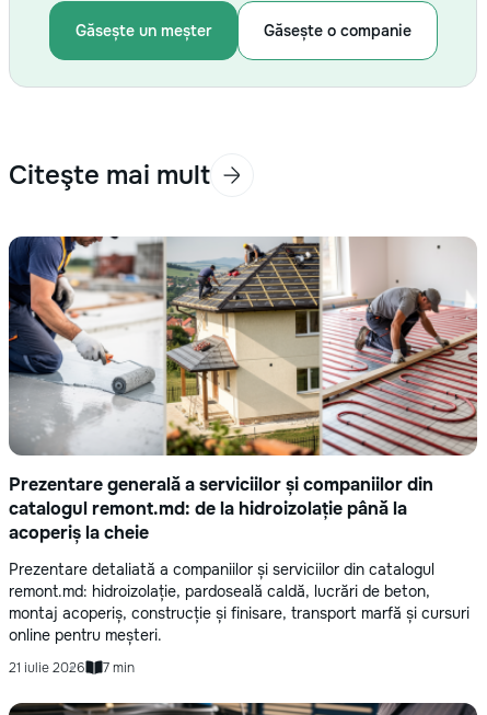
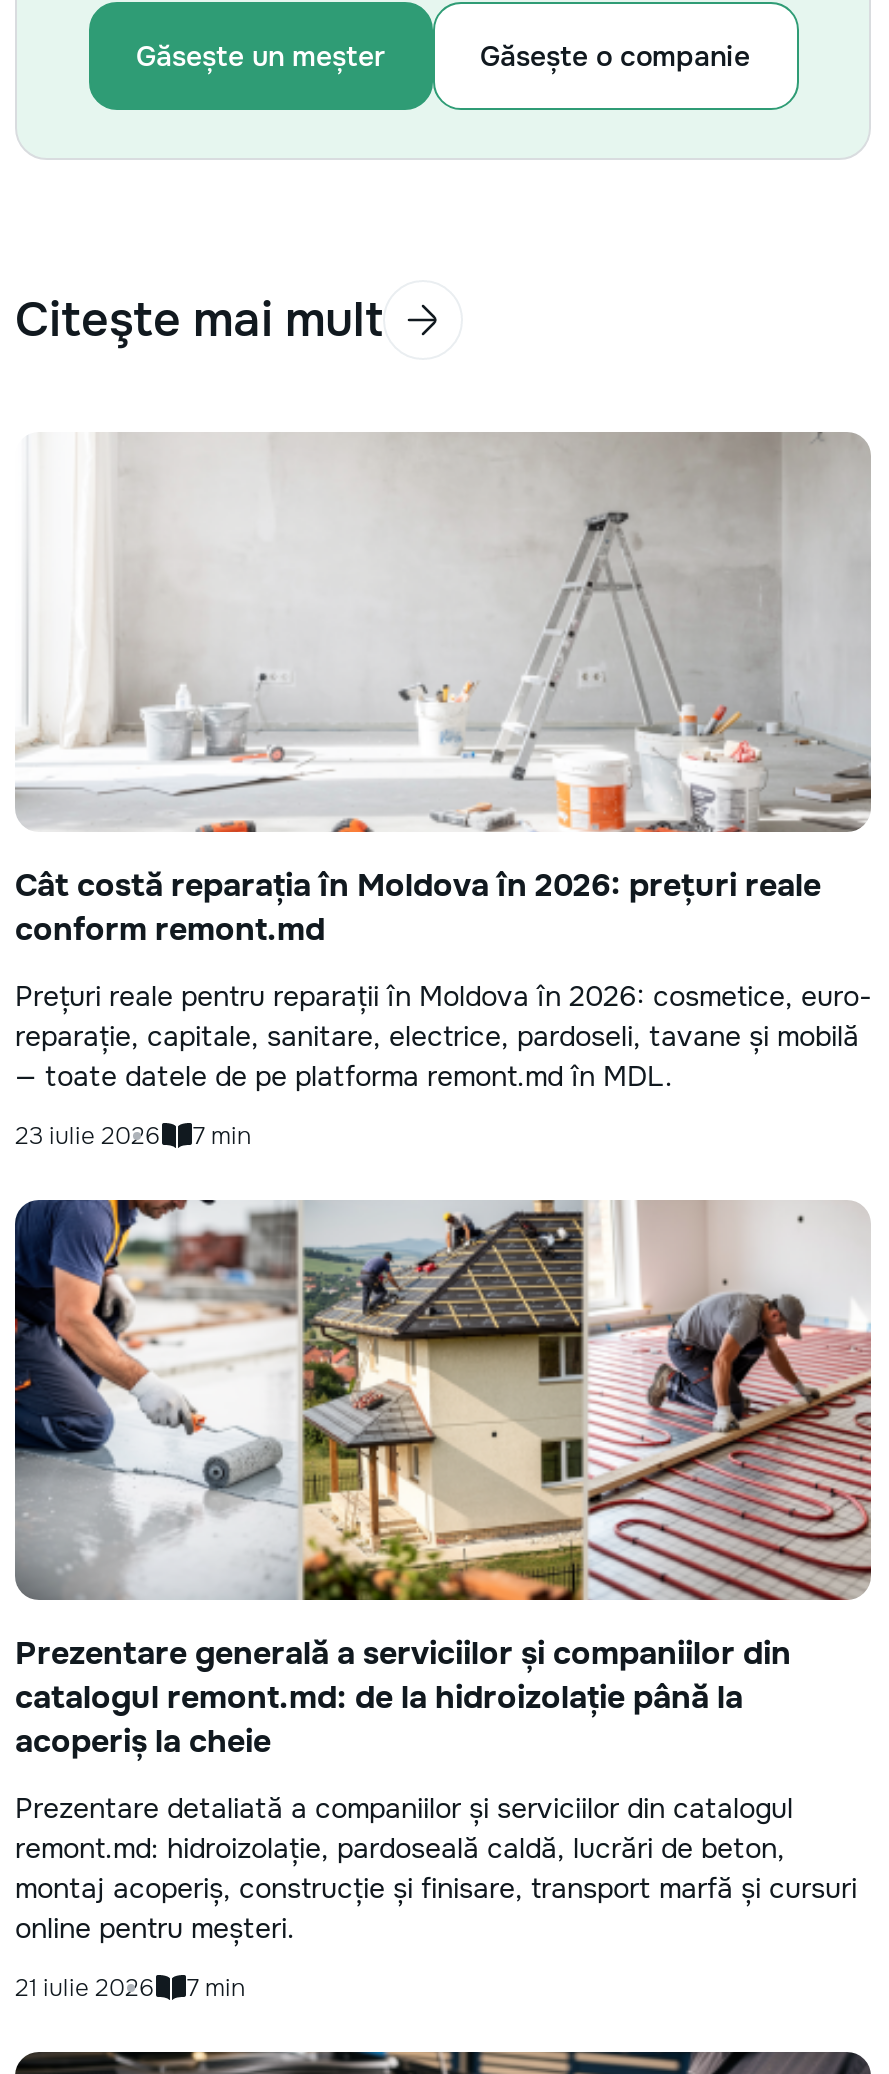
none -> [15,432,871,1152] [image] | Cât costă reparația în Moldova în 2026: prețuri reale | conform remont.md | Prețuri reale pentru reparații în Moldova în 2026: cosmetice, euro- | reparație, capitale, sanitare, electrice, pardoseli, tavane și mobilă | — toate datele de pe platforma remont.md în MDL. | 23 iulie 2026 | 7 min

